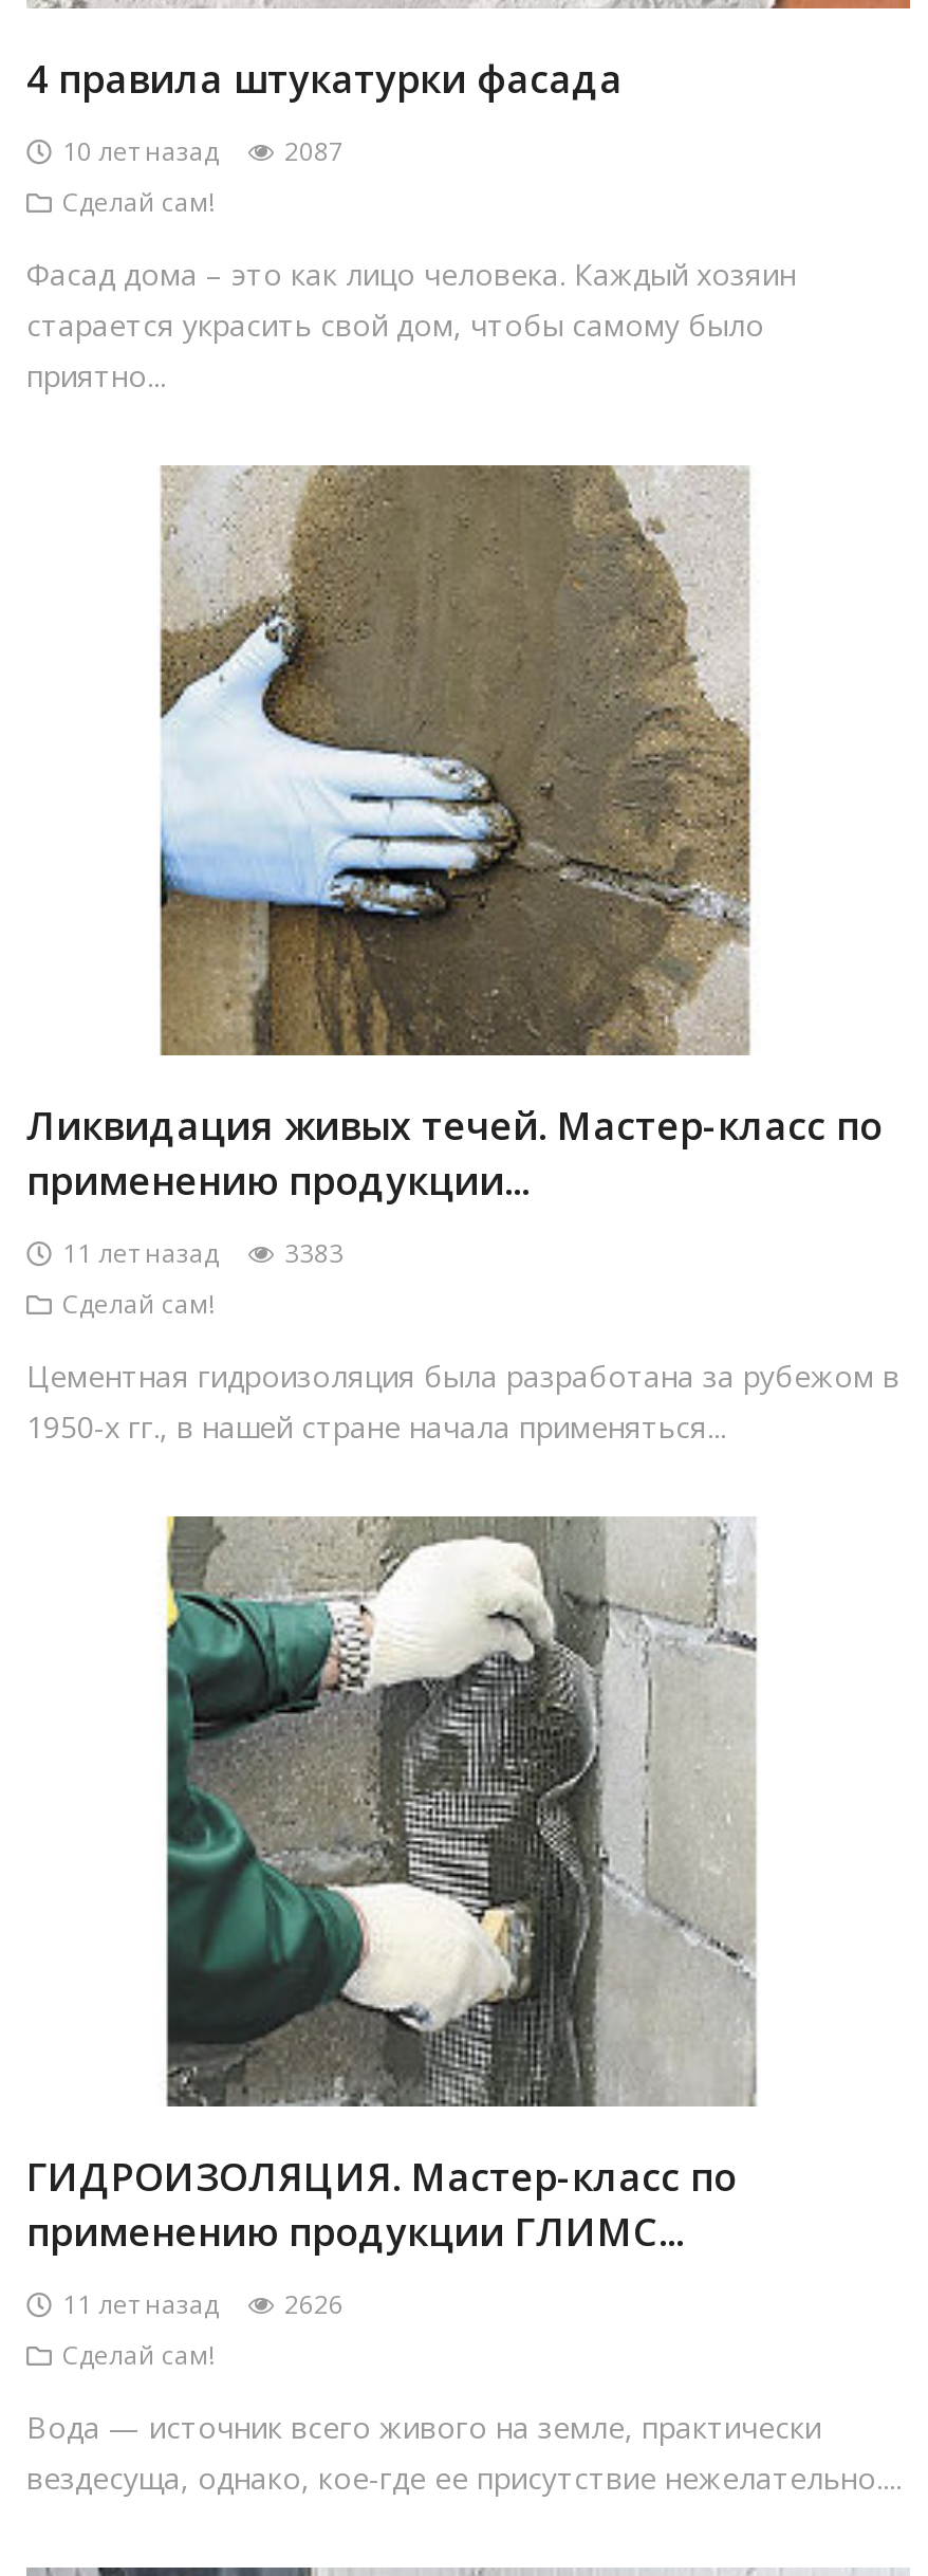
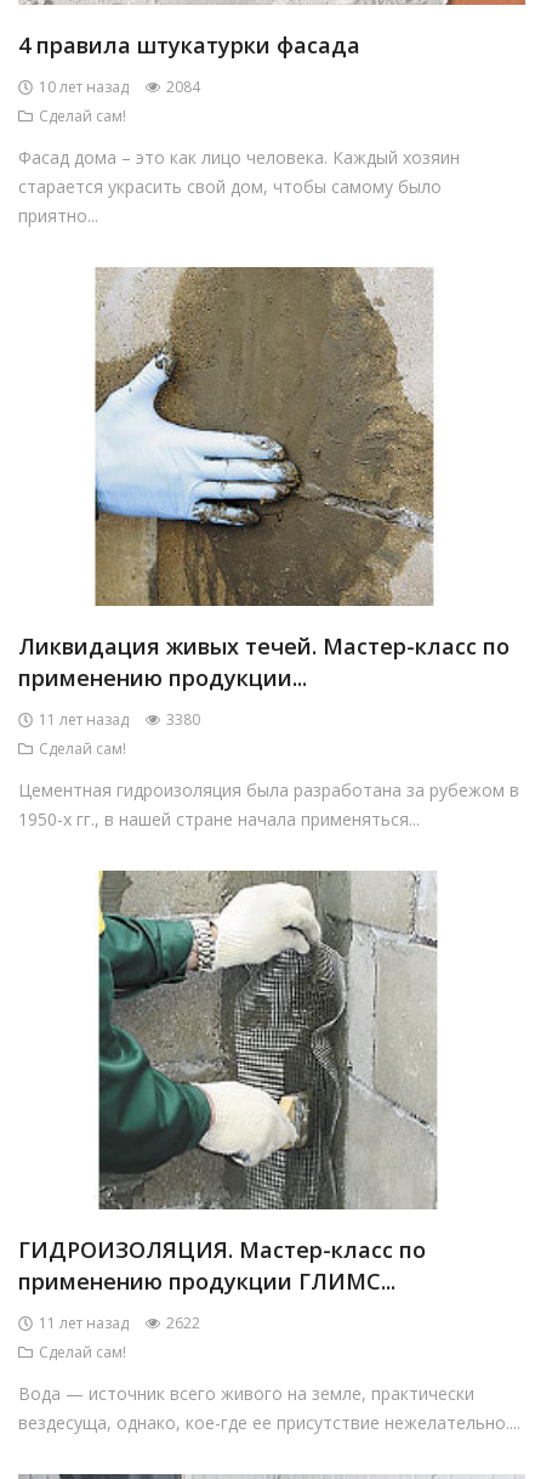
[62,134,344,170] 10 лет назад 2087 -> [39,77,200,98] 10 лет назад 2084
[62,1235,344,1271] 11 лет назад 3383 -> [39,709,200,730] 11 лет назад 3380
[62,2285,344,2321] 11 лет назад 2626 -> [39,1312,200,1333] 11 лет назад 2622

